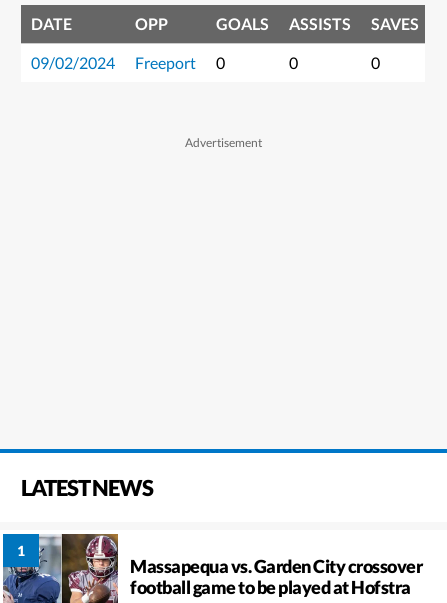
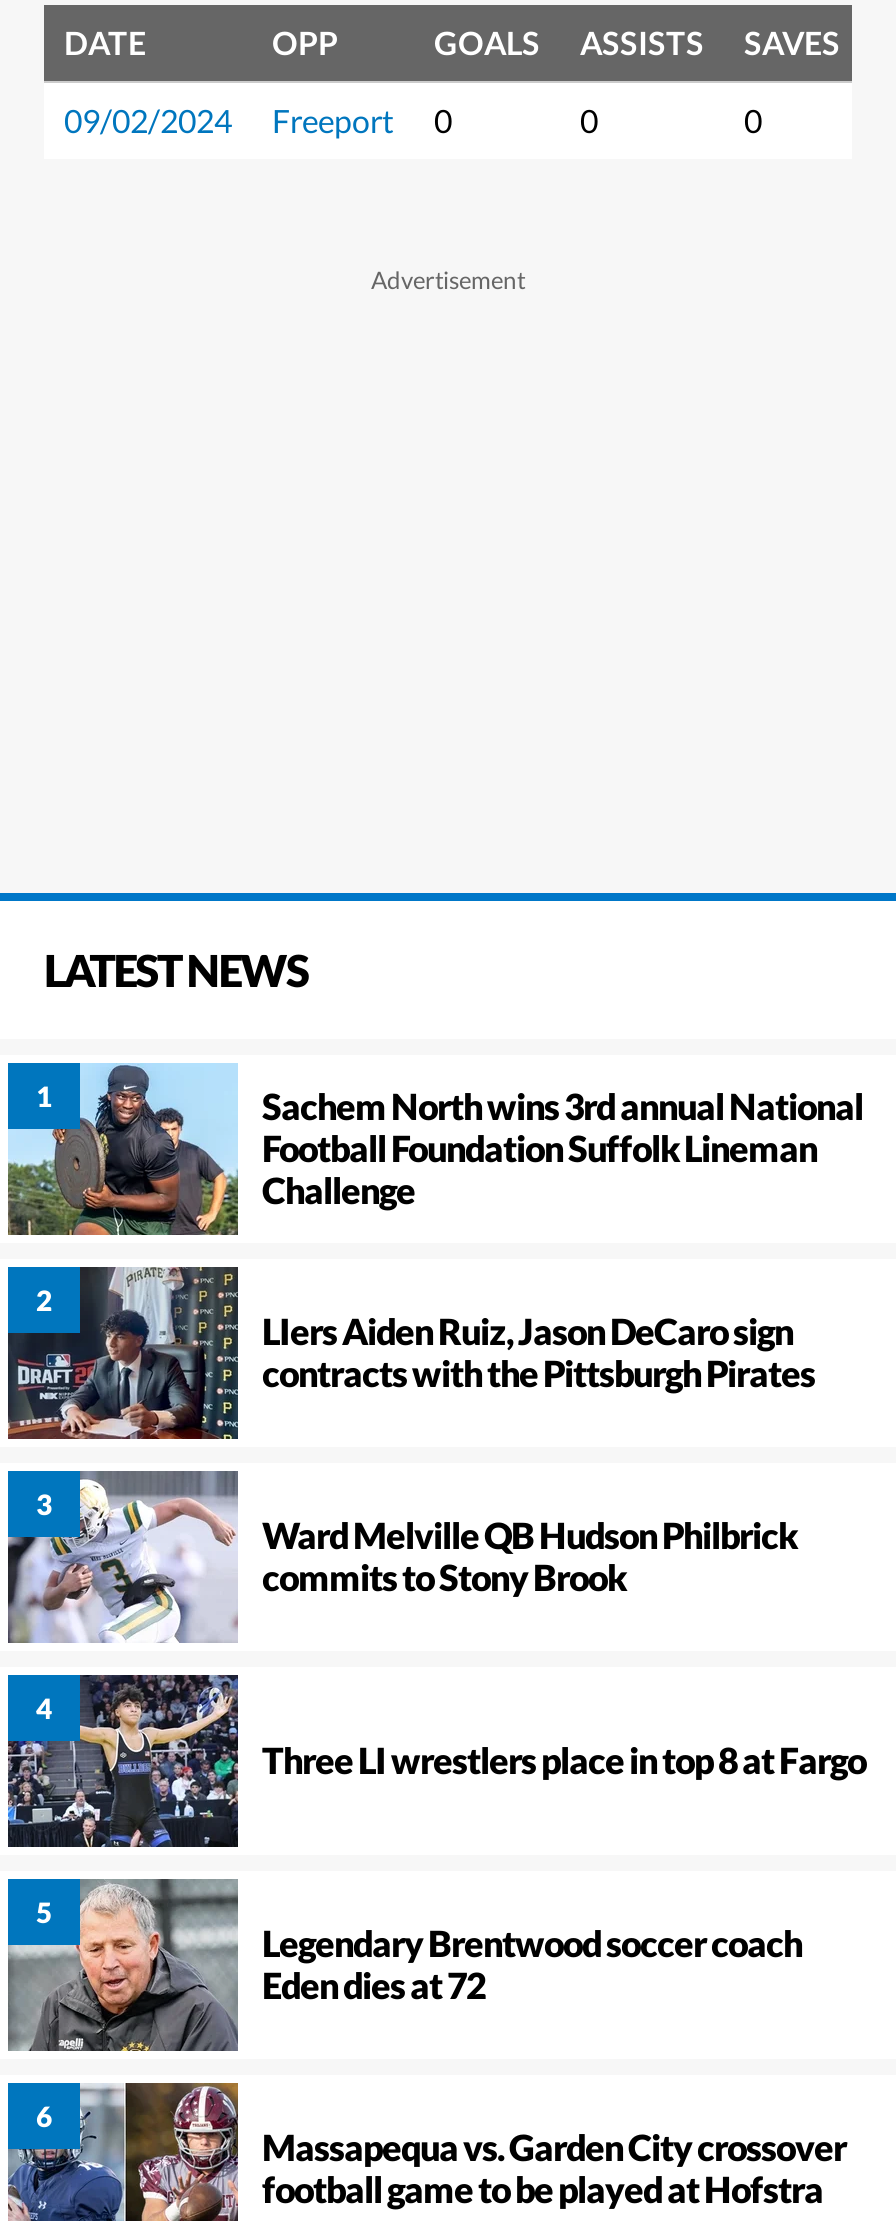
none -> [6,1469,797,1645] [image] | Ward Melville QB Hudson Philbrick | commits to Stony Brook
none -> [6,1673,866,1849] [image] | Three LI wrestlers place in top 8 at Fargo
none -> [6,1877,802,2053] [image] | Legendary Brentwood soccer coach | Eden dies at 72
none -> [6,1265,238,1441] [image]
none -> [8,1063,863,1395] [image] | Sachem North wins 3rd annual National | Football Foundation Suffolk Lineman | Challenge | LIers Aiden Ruiz, Jason DeCaro sign | contracts with the Pittsburgh Pirates

